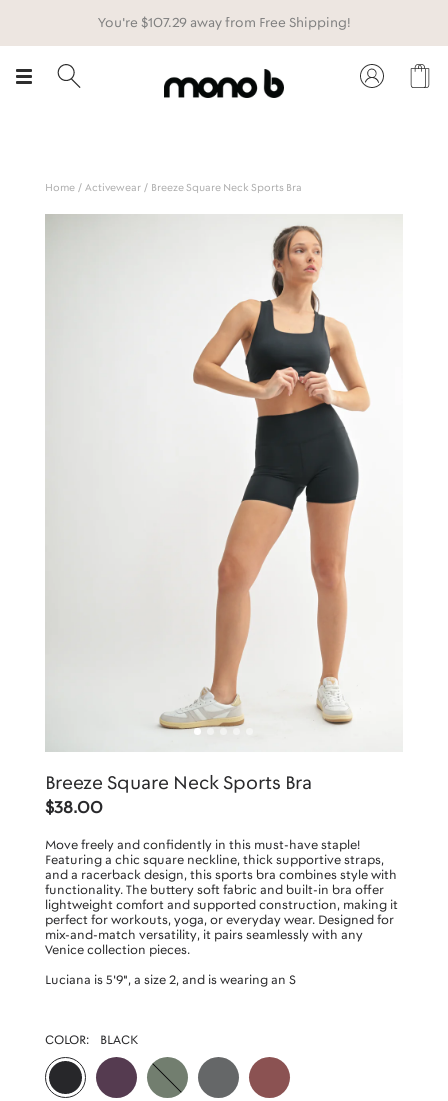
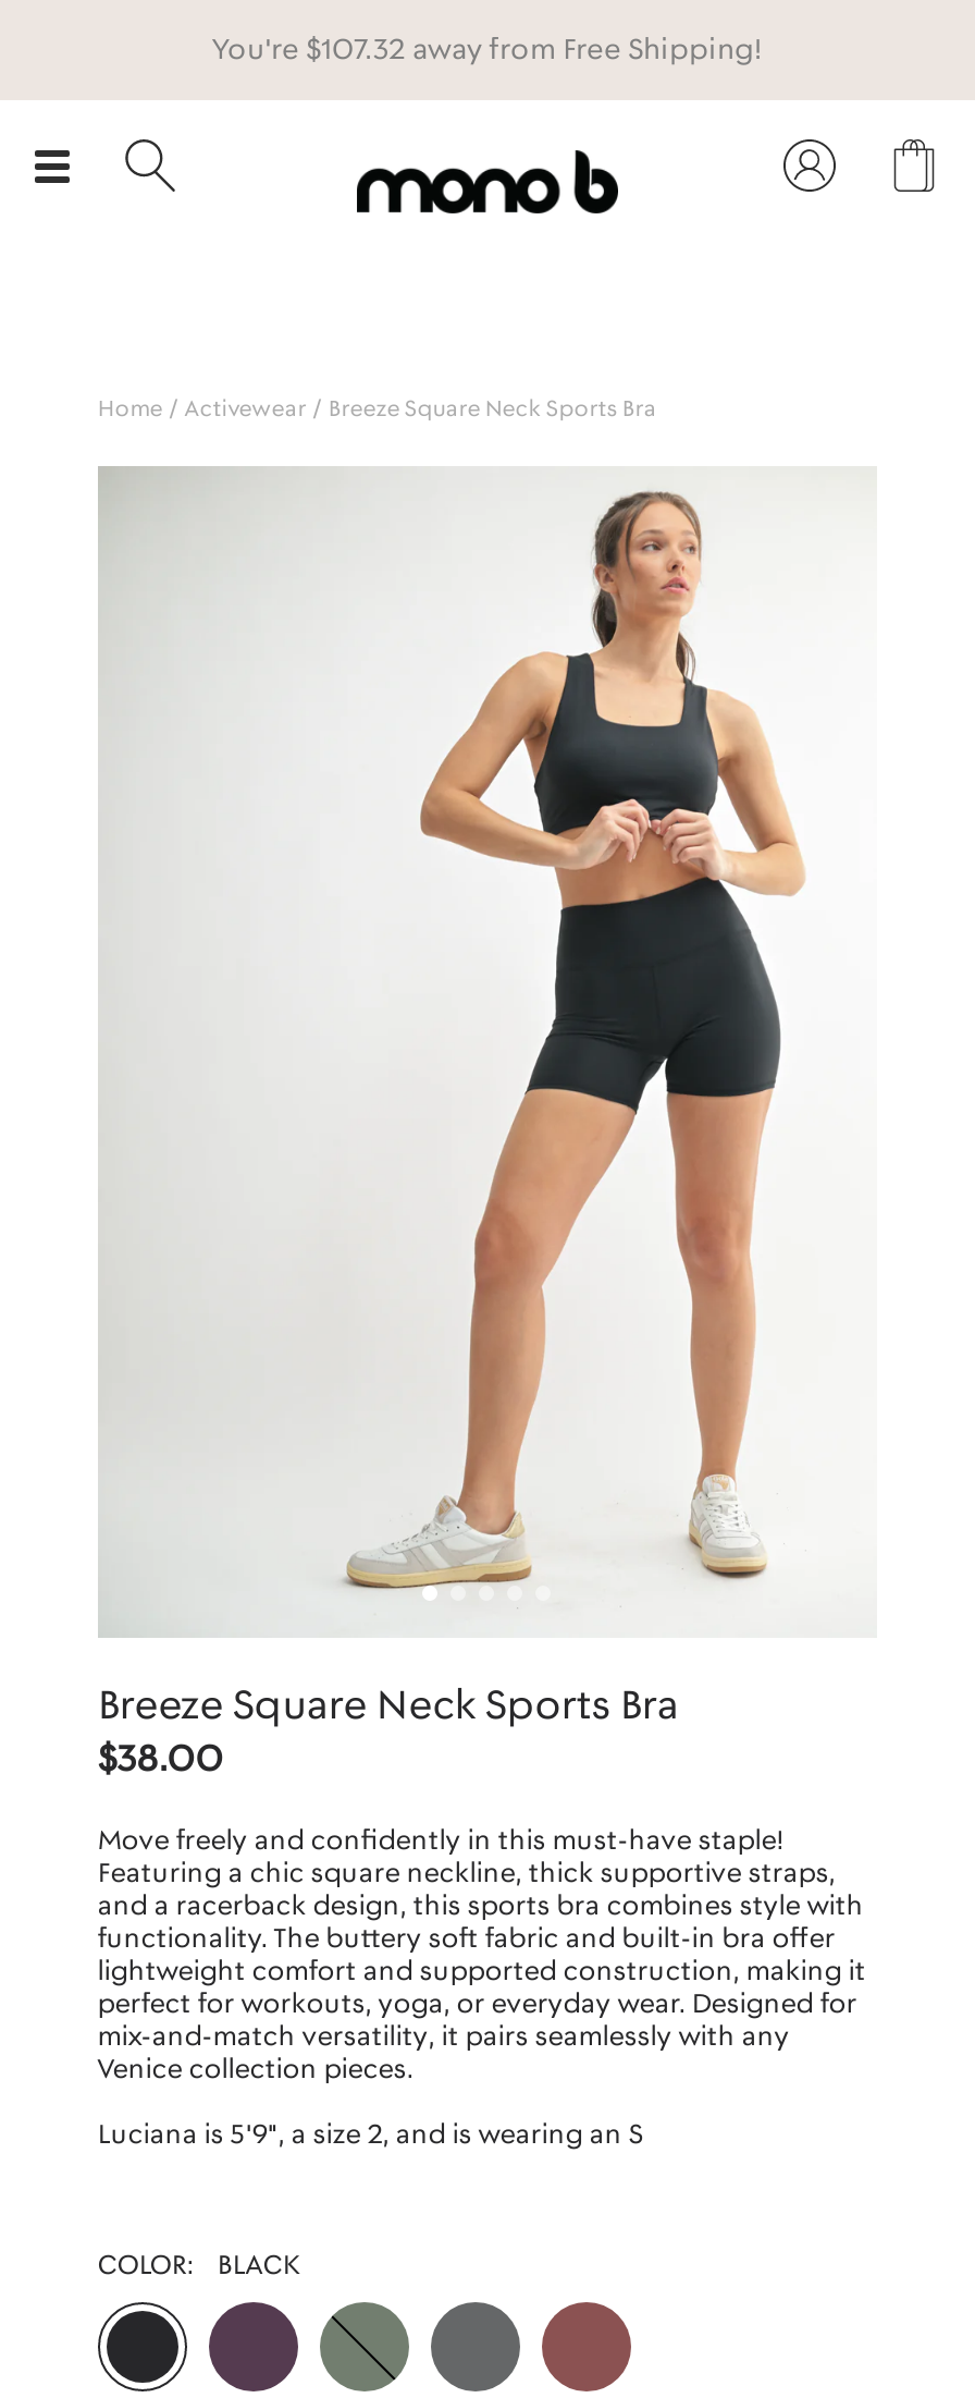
[97,14,350,31] You're $107.29 away from Free Shipping! -> [212,30,763,68] You're $107.32 away from Free Shipping!

